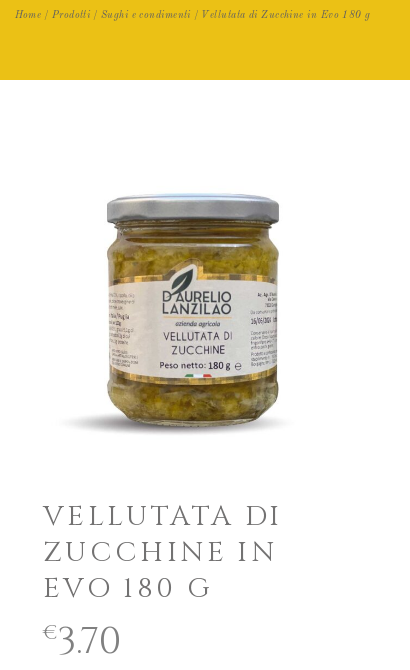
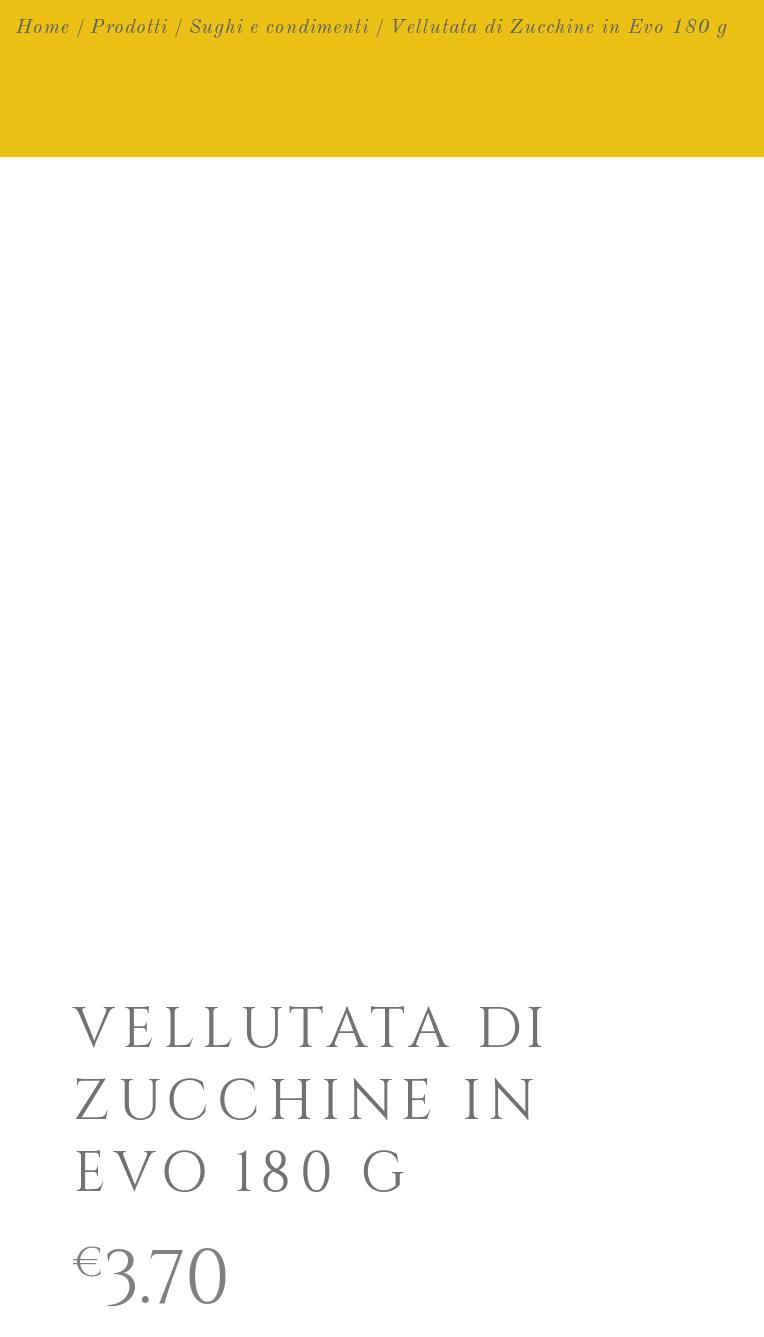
[82,193,280,433] [image] -> none

